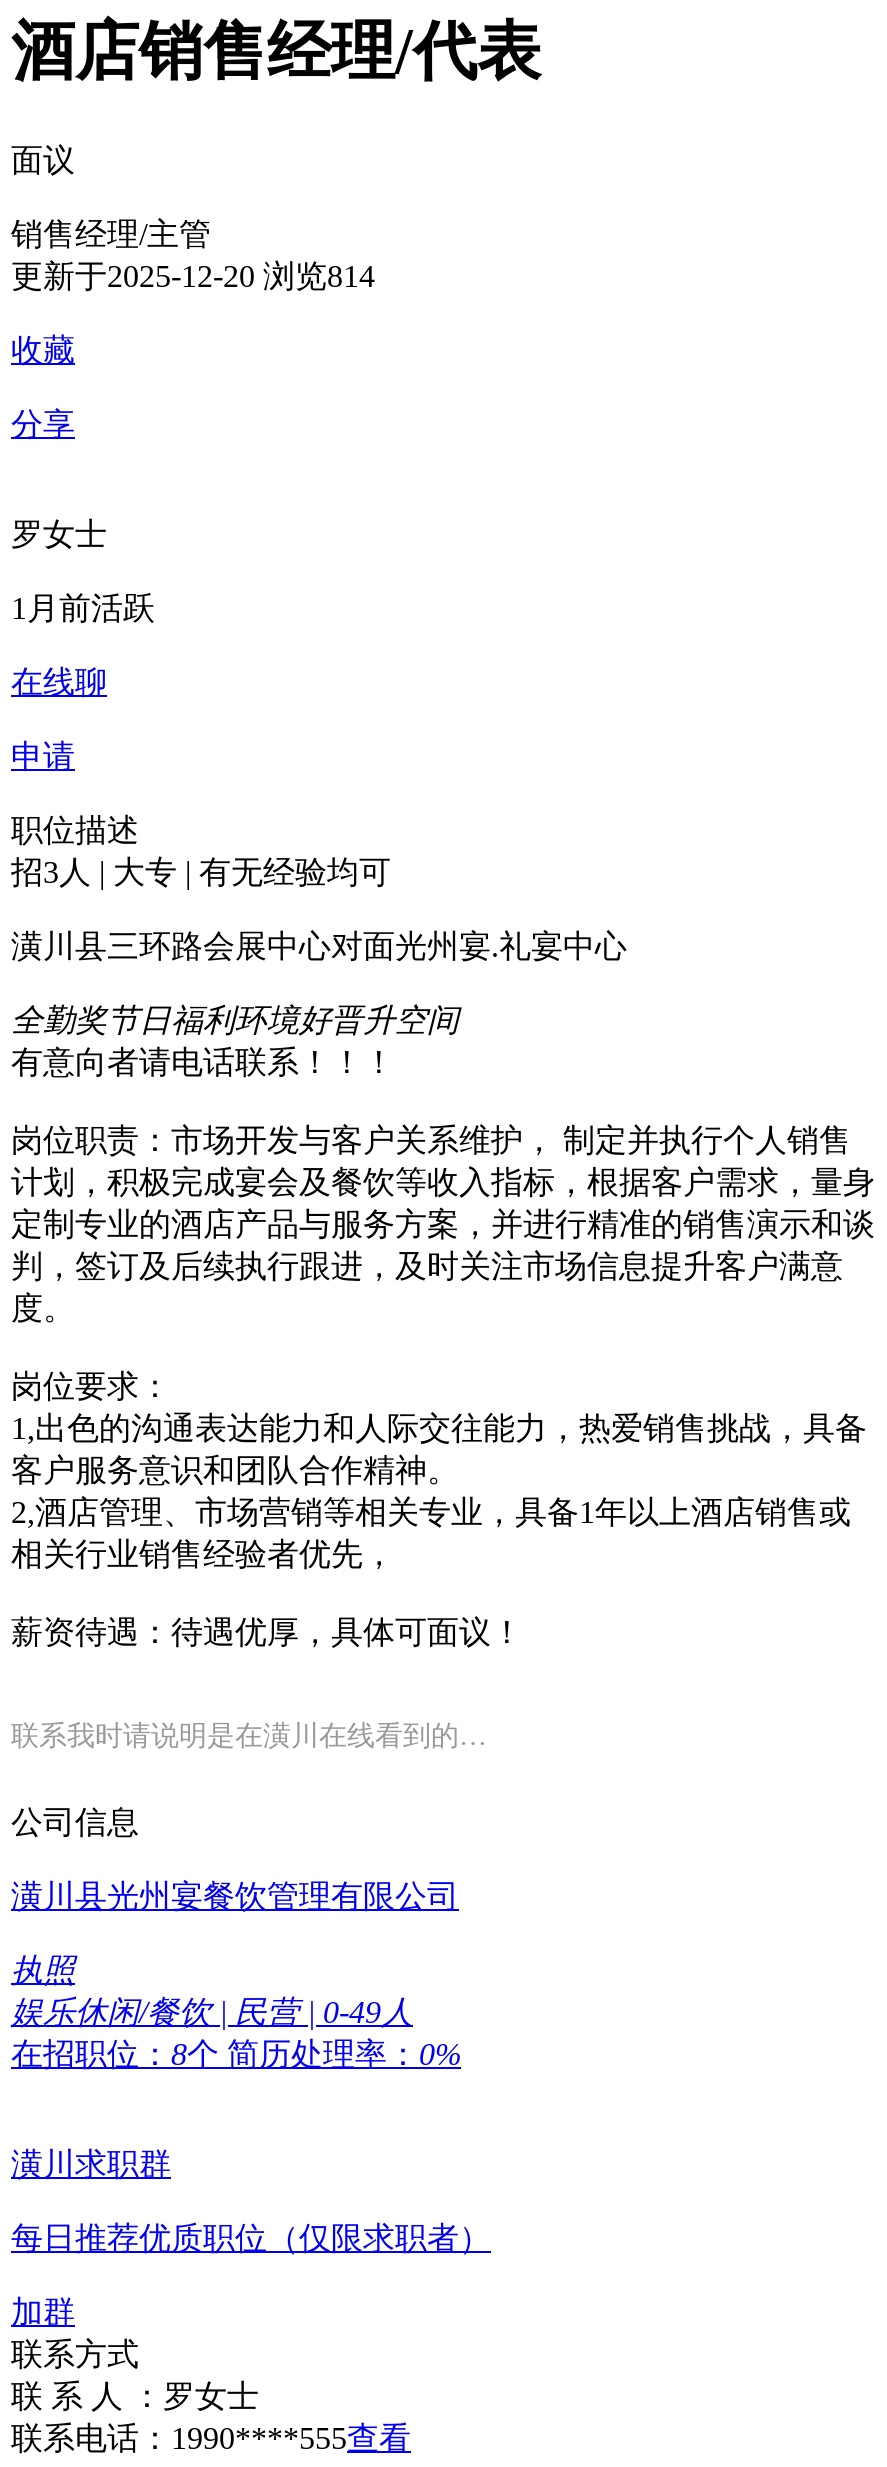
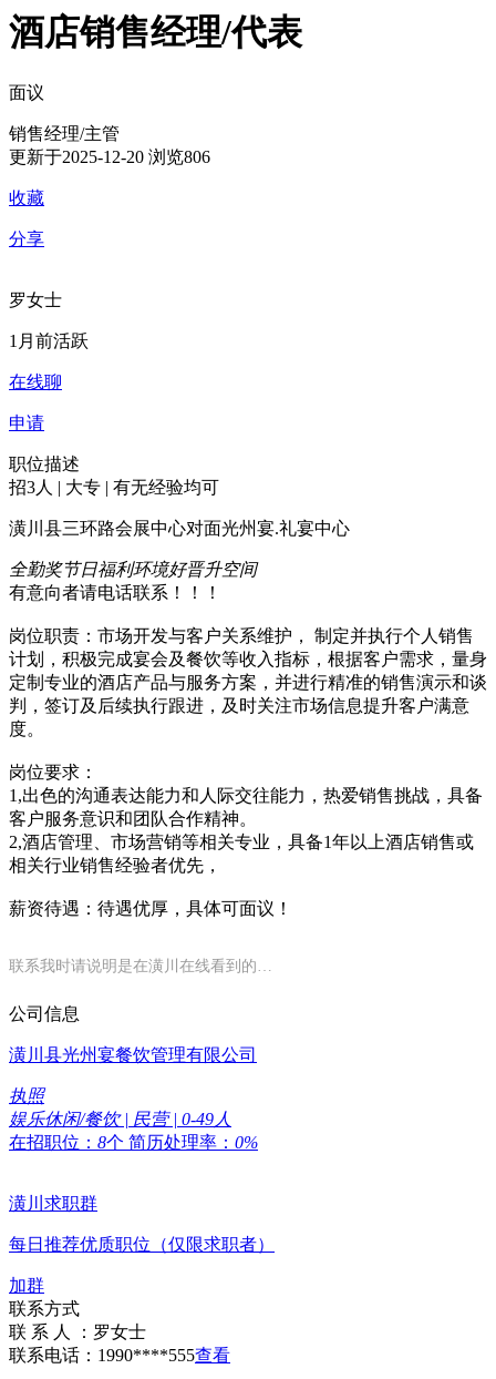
[11,259,375,293] 更新于2025-12-20浏览814 -> [9,147,210,166] 更新于2025-12-20浏览806

